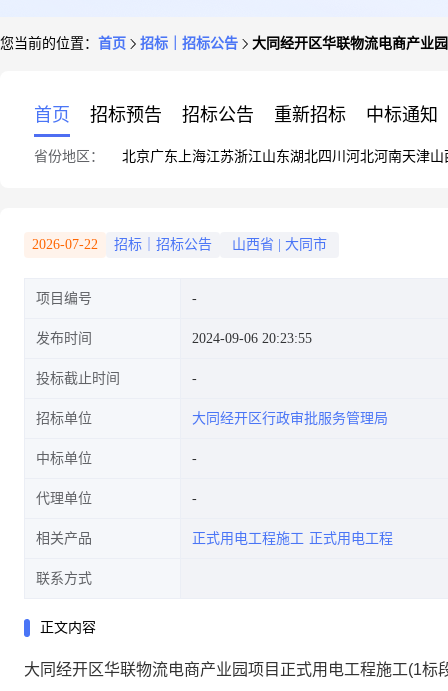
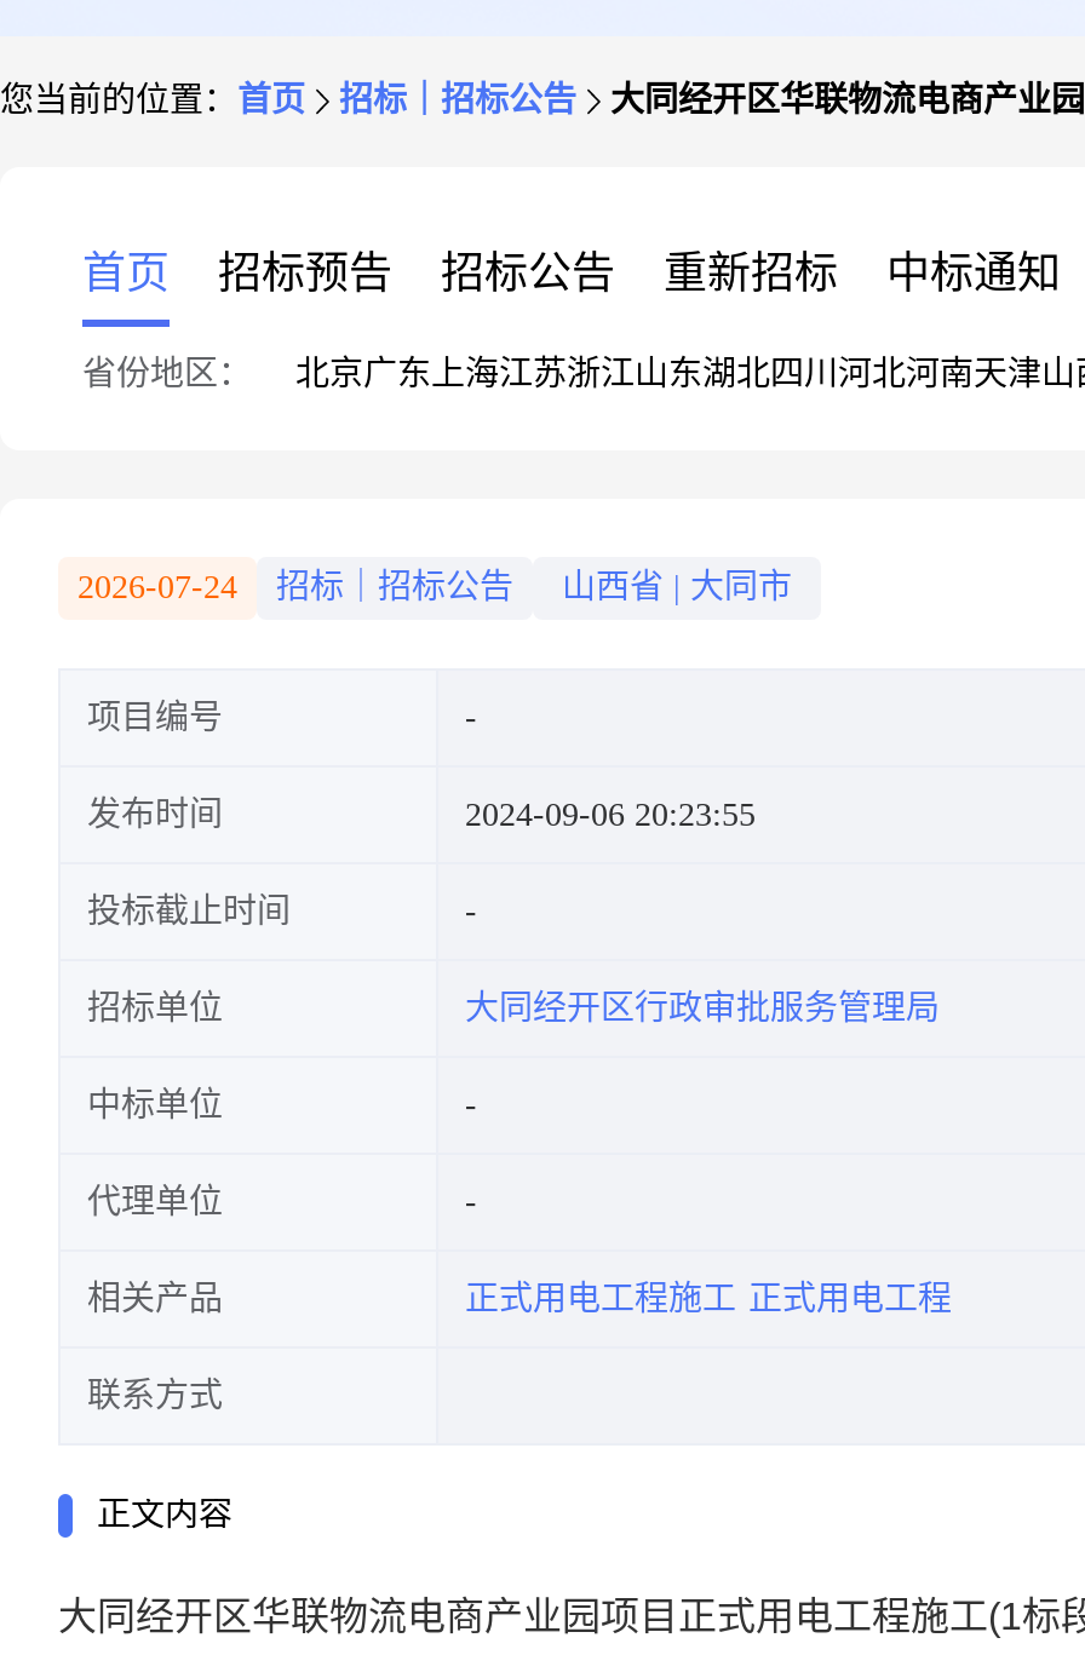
[32,237,98,252] 2026-07-22 -> [77,569,237,605] 2026-07-24

